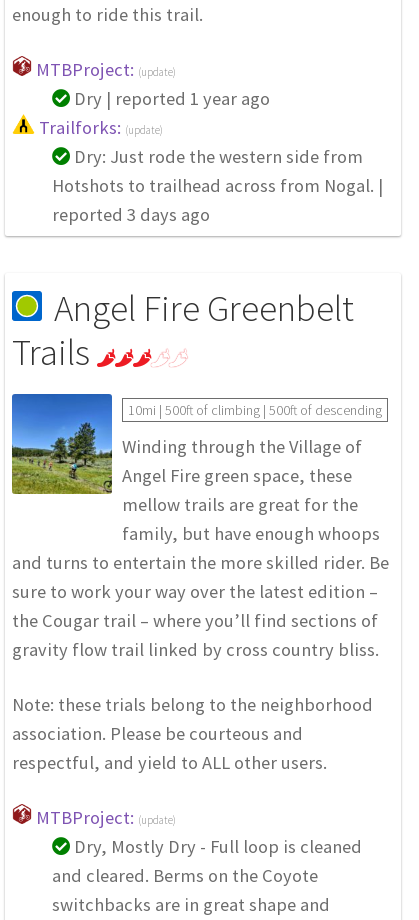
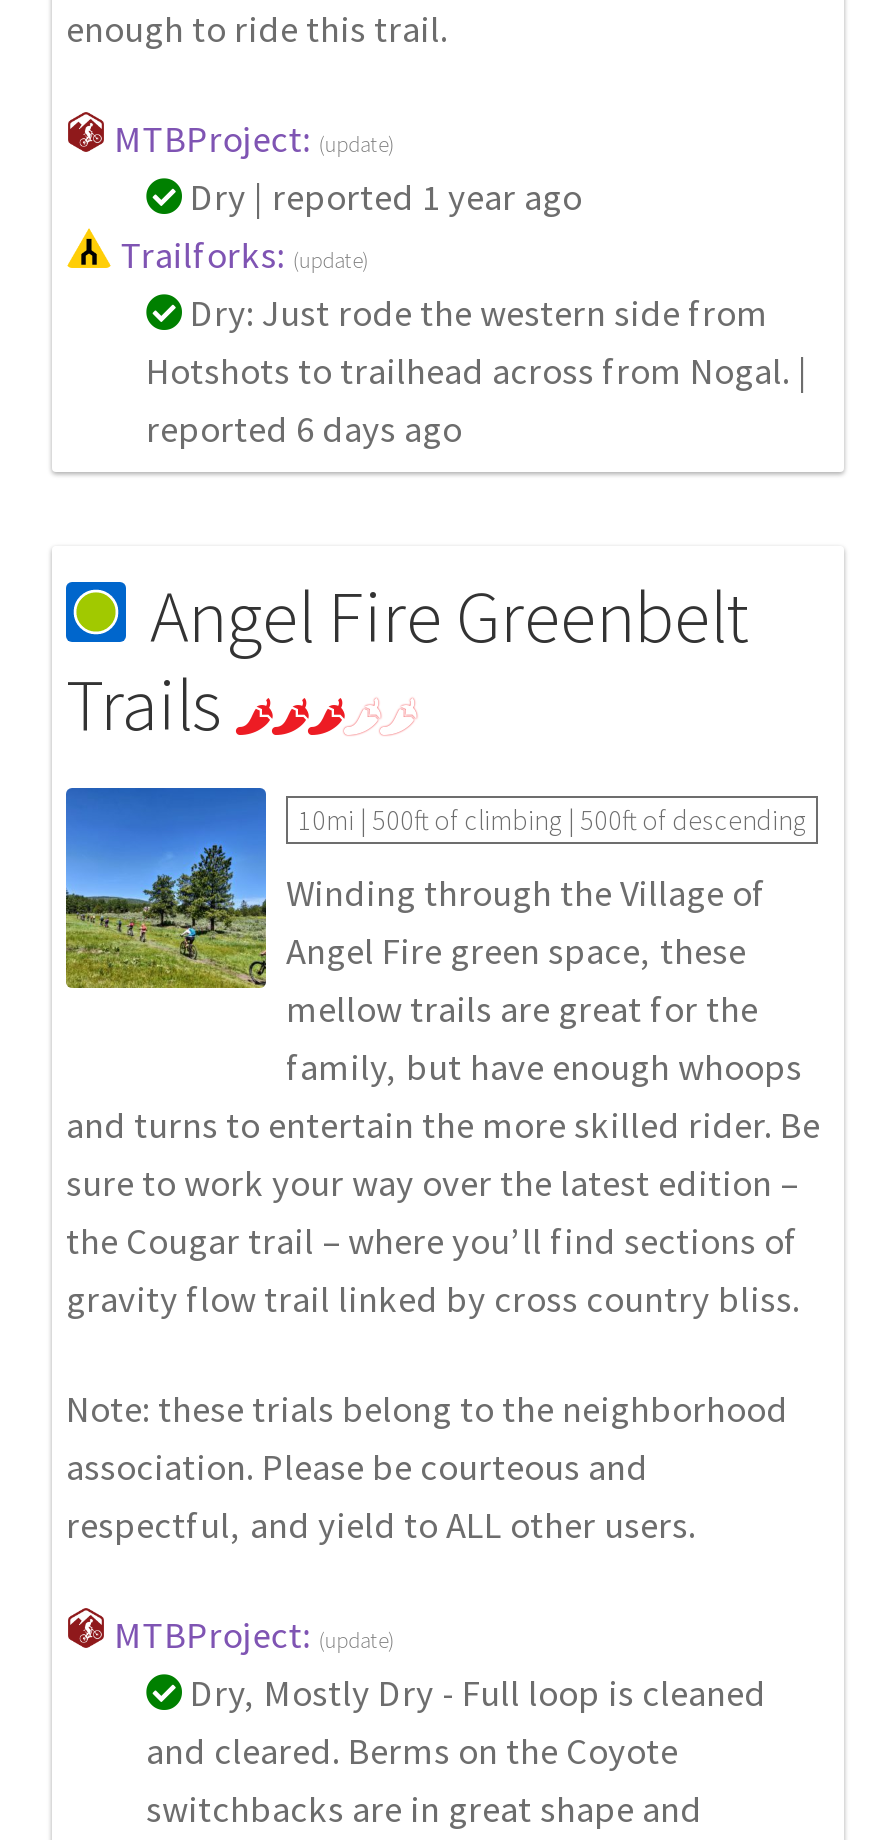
[52,203,210,226] reported 3 days ago -> [146,406,462,452] reported 6 days ago

